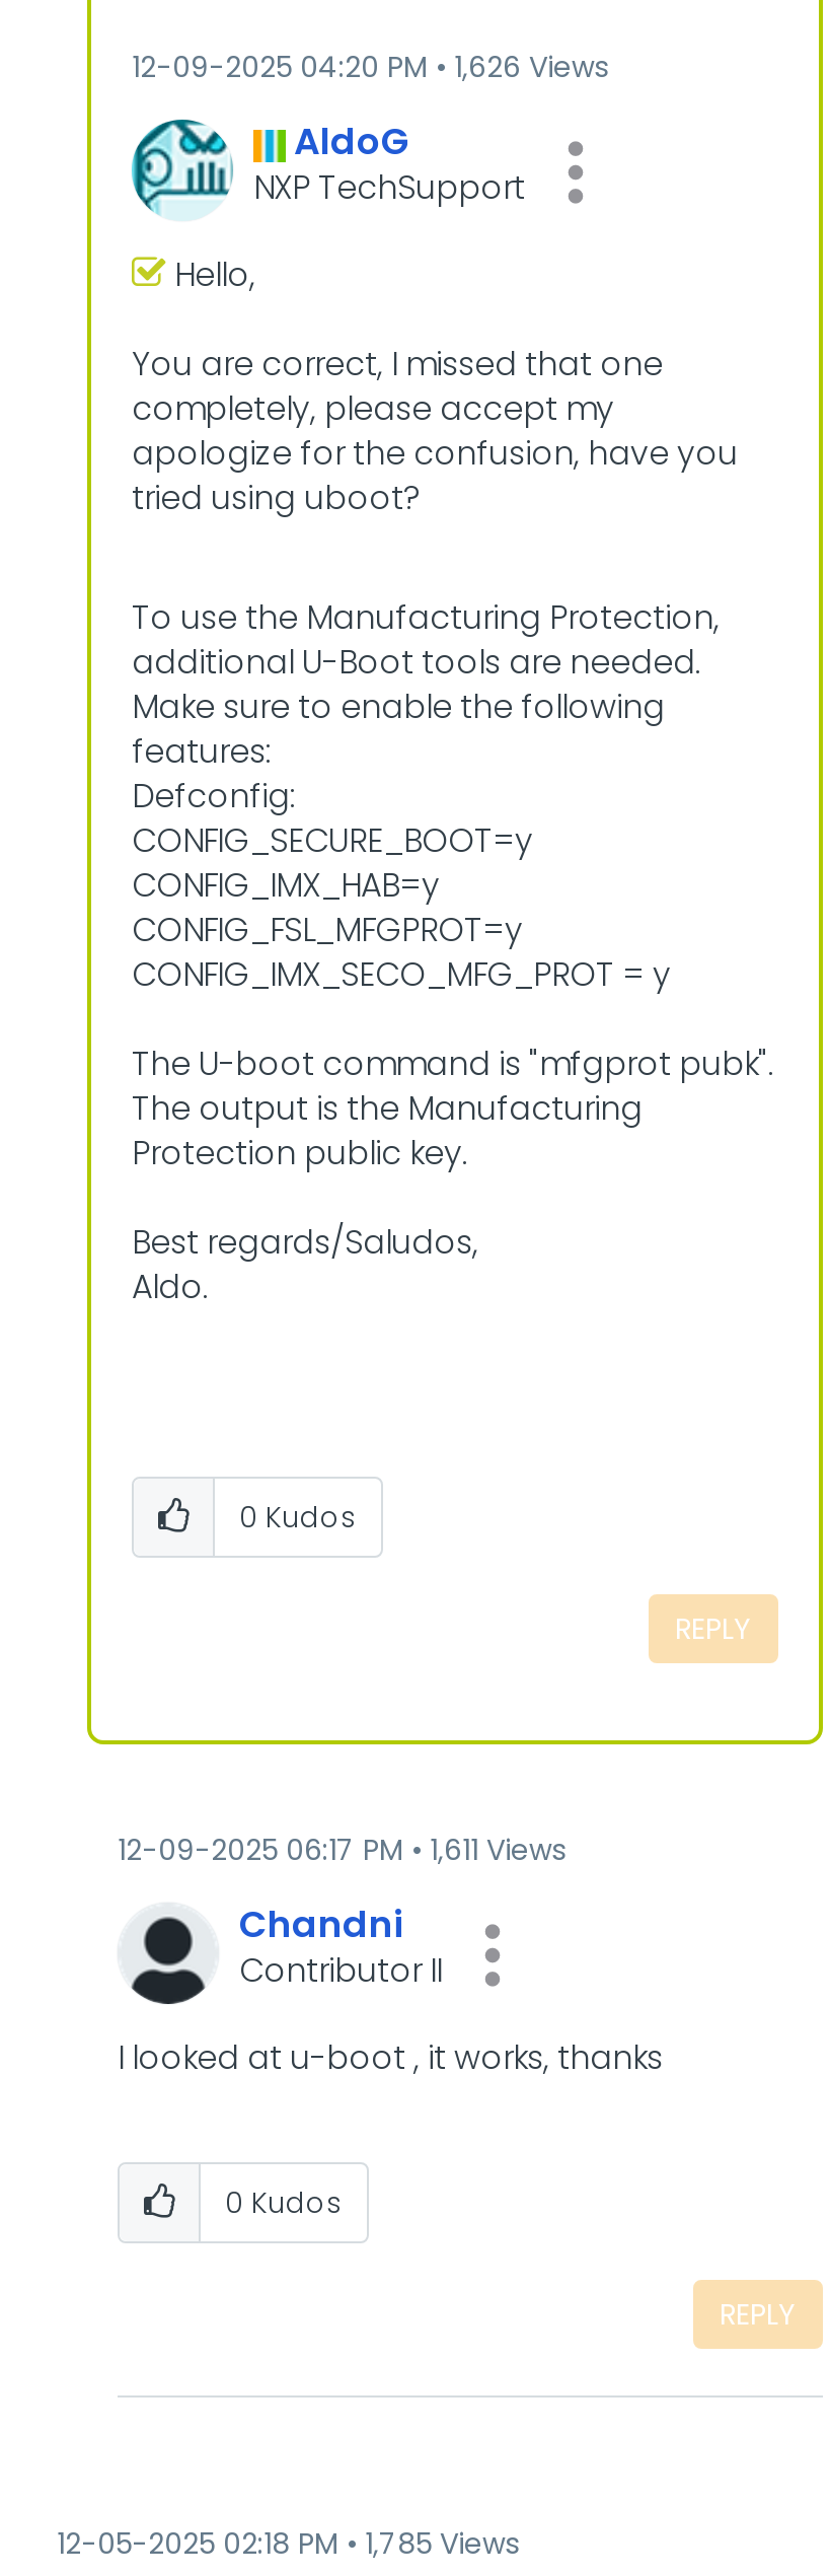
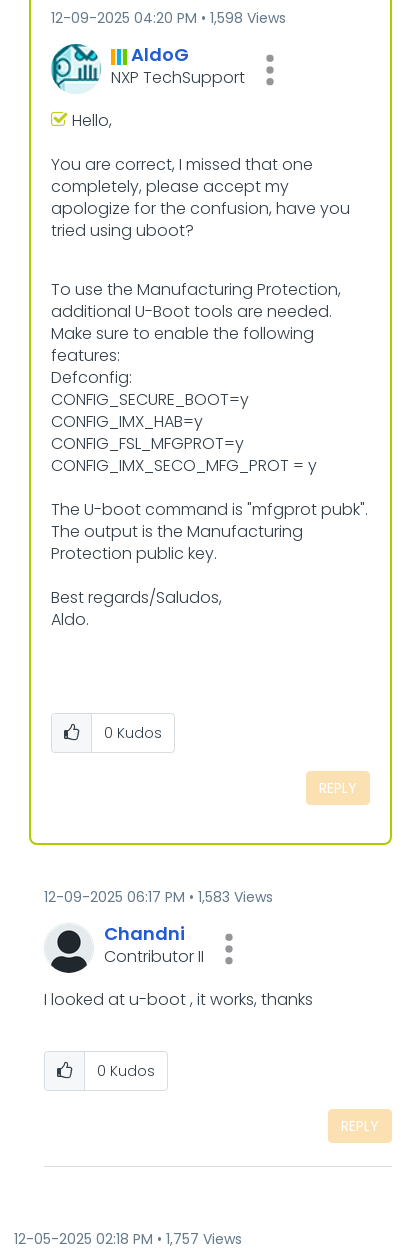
[132,47,608,87] 12-09-2025 04:20 PM 1,626 Views -> [51,8,286,28] 12-09-2025 04:20 PM 1,598 Views
[118,1830,565,1870] 12-09-2025 06:17 PM 1,611 Views -> [44,887,273,907] 12-09-2025 06:17 PM 1,583 Views
[57,2523,519,2564] 12-05-2025 02:18 PM 1,785 Views -> [14,1229,242,1249] 12-05-2025 02:18 PM 1,757 Views

